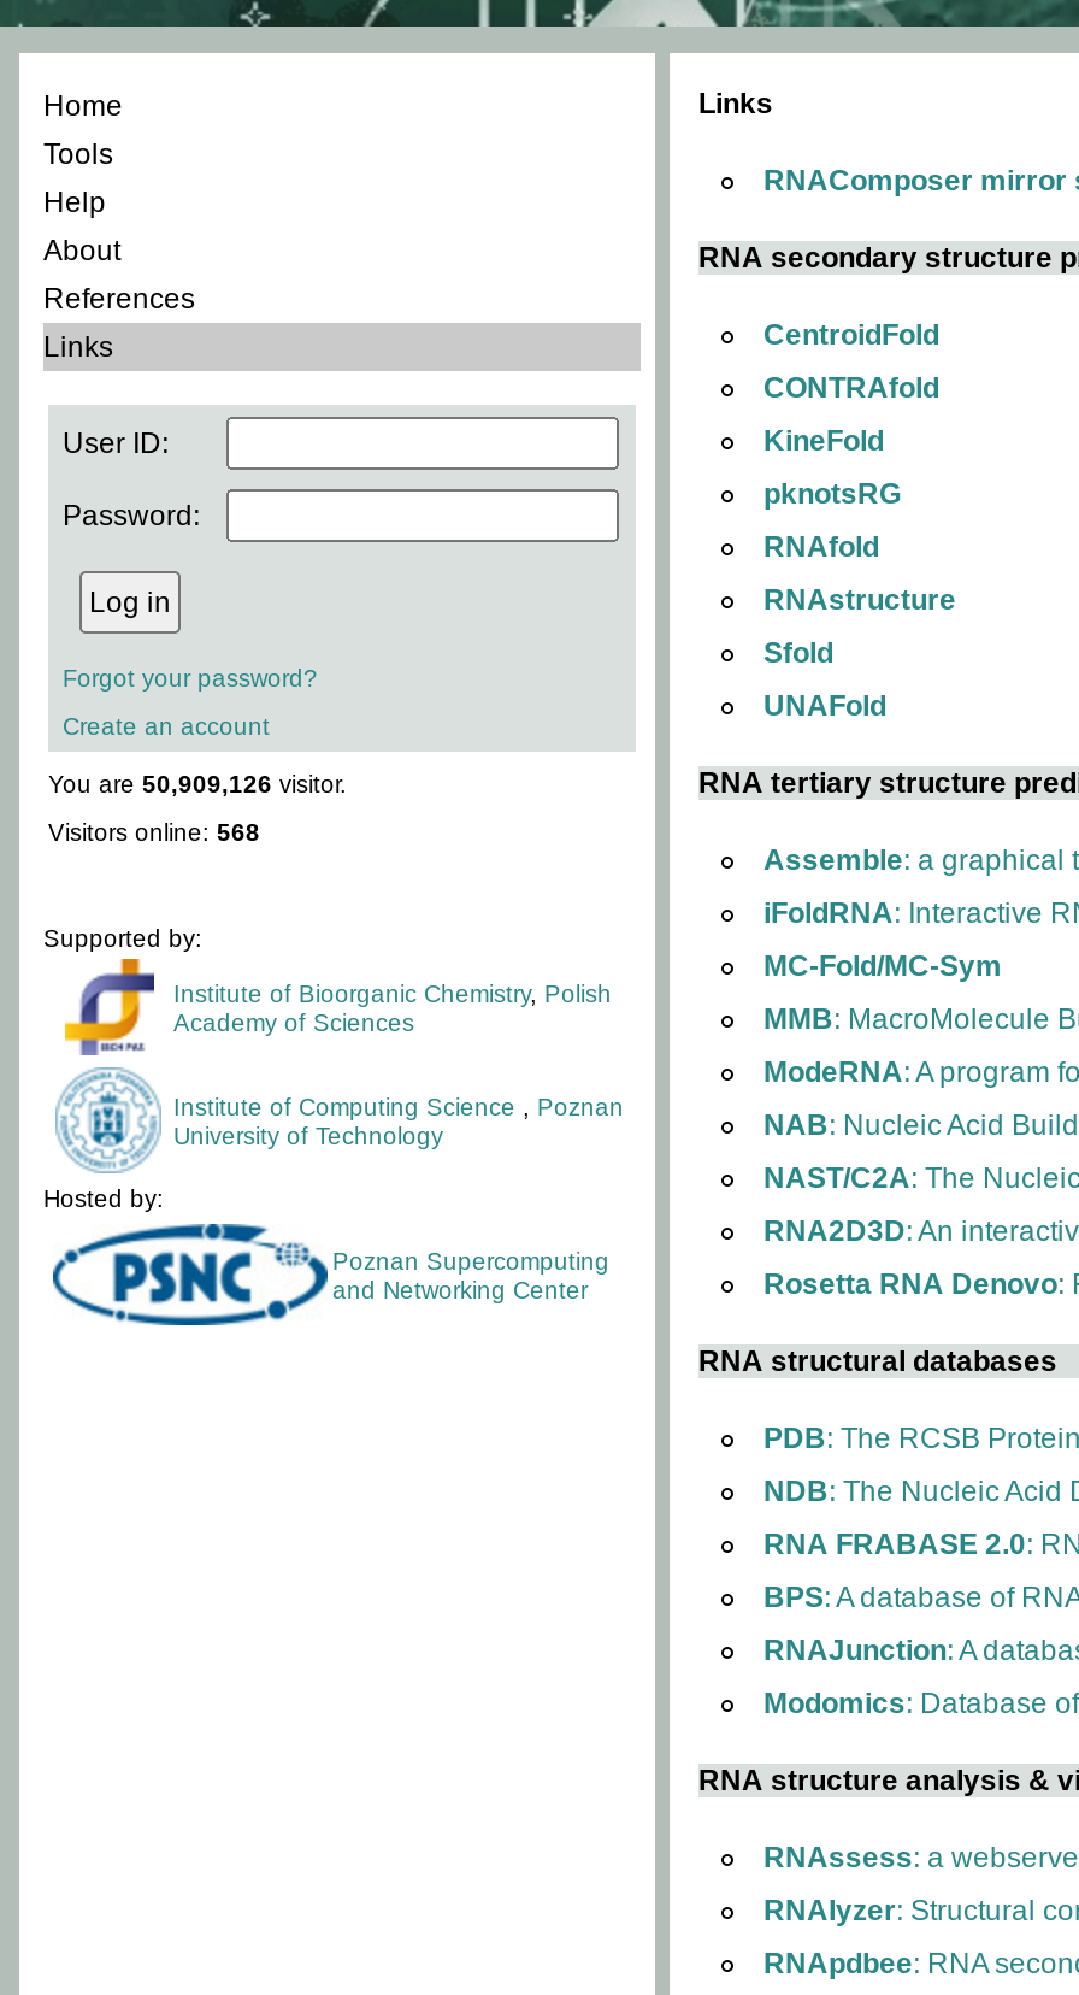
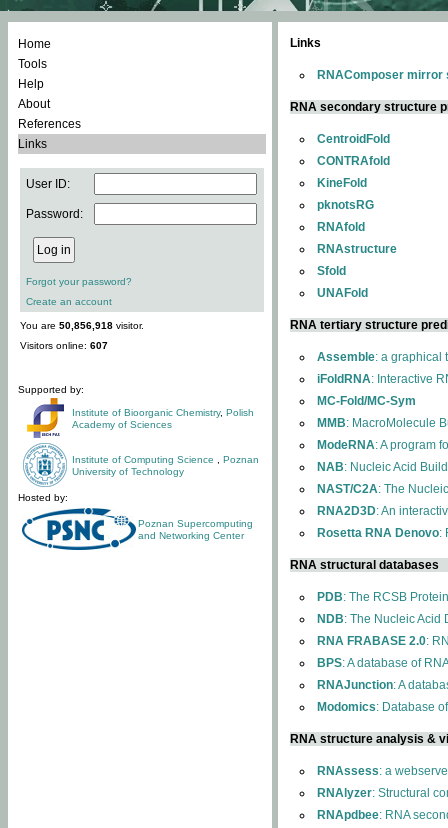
[48,771,347,798] You are 50,909,126 visitor. -> [20,320,144,331] You are 50,856,918 visitor.
[48,819,260,846] Visitors online: 568 -> [20,340,108,351] Visitors online: 607

